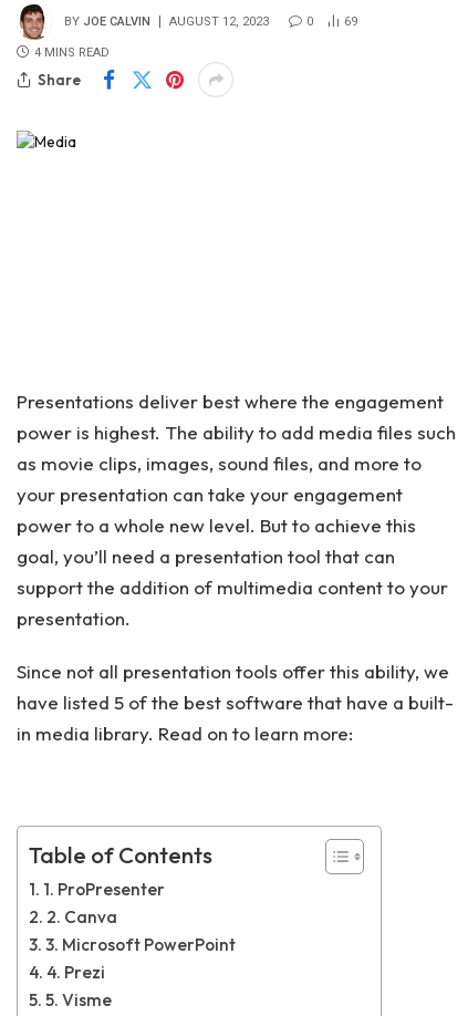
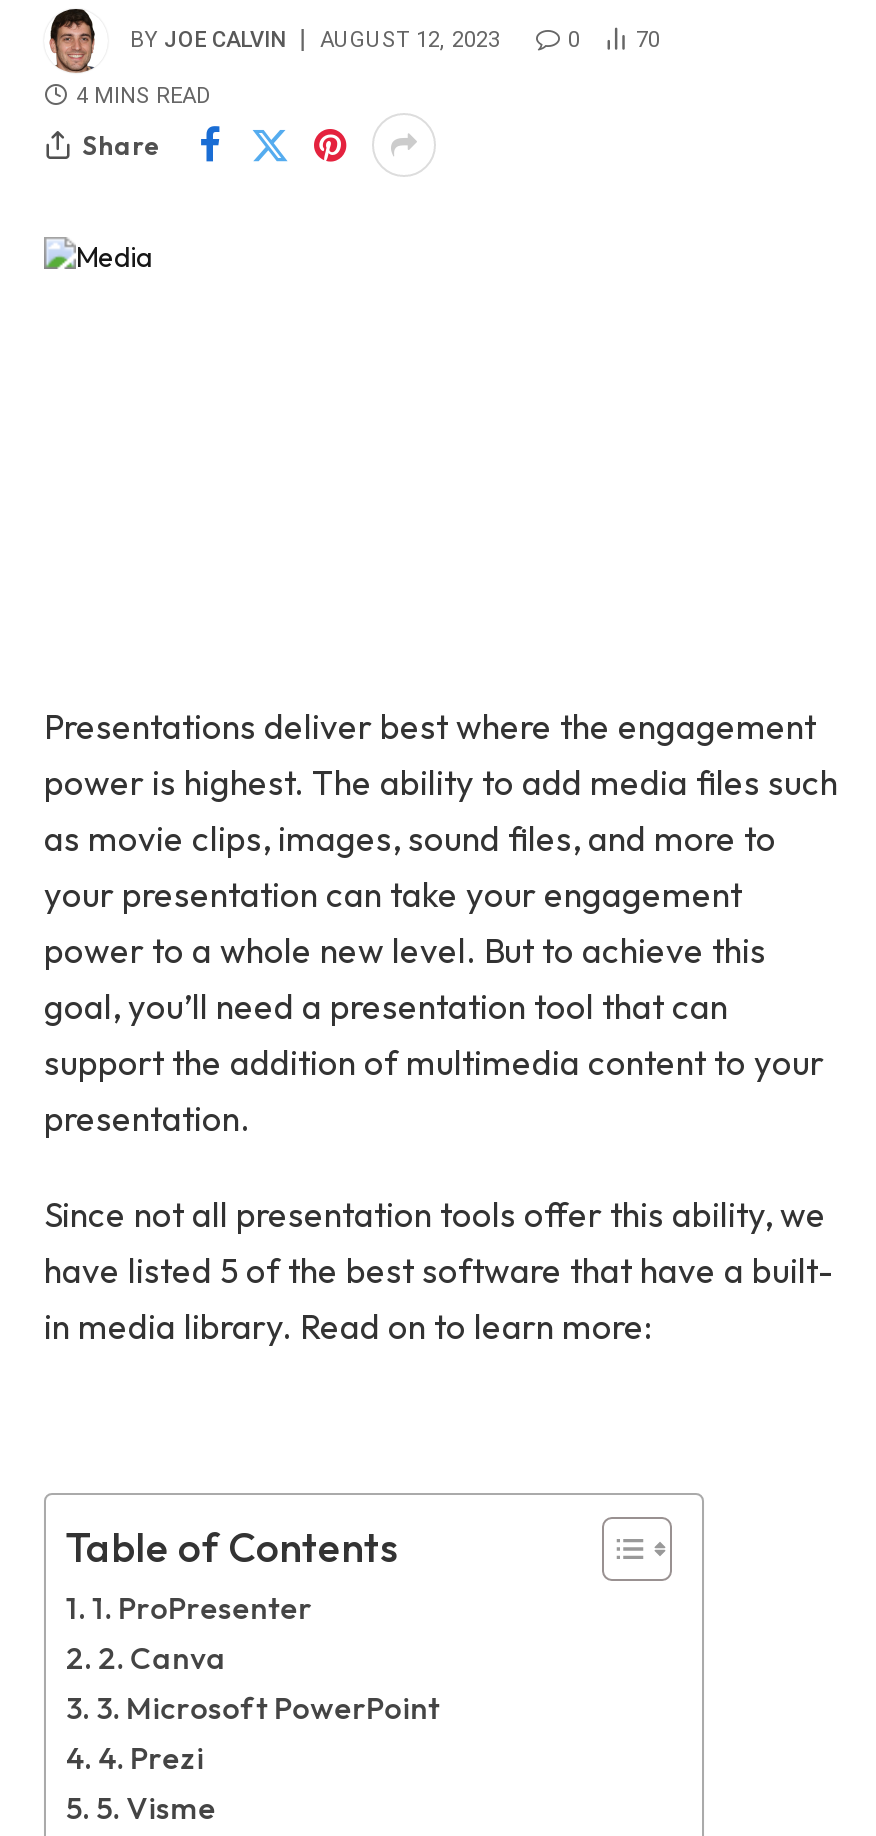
[344,14,357,29] 69 -> [636,27,660,53] 70

